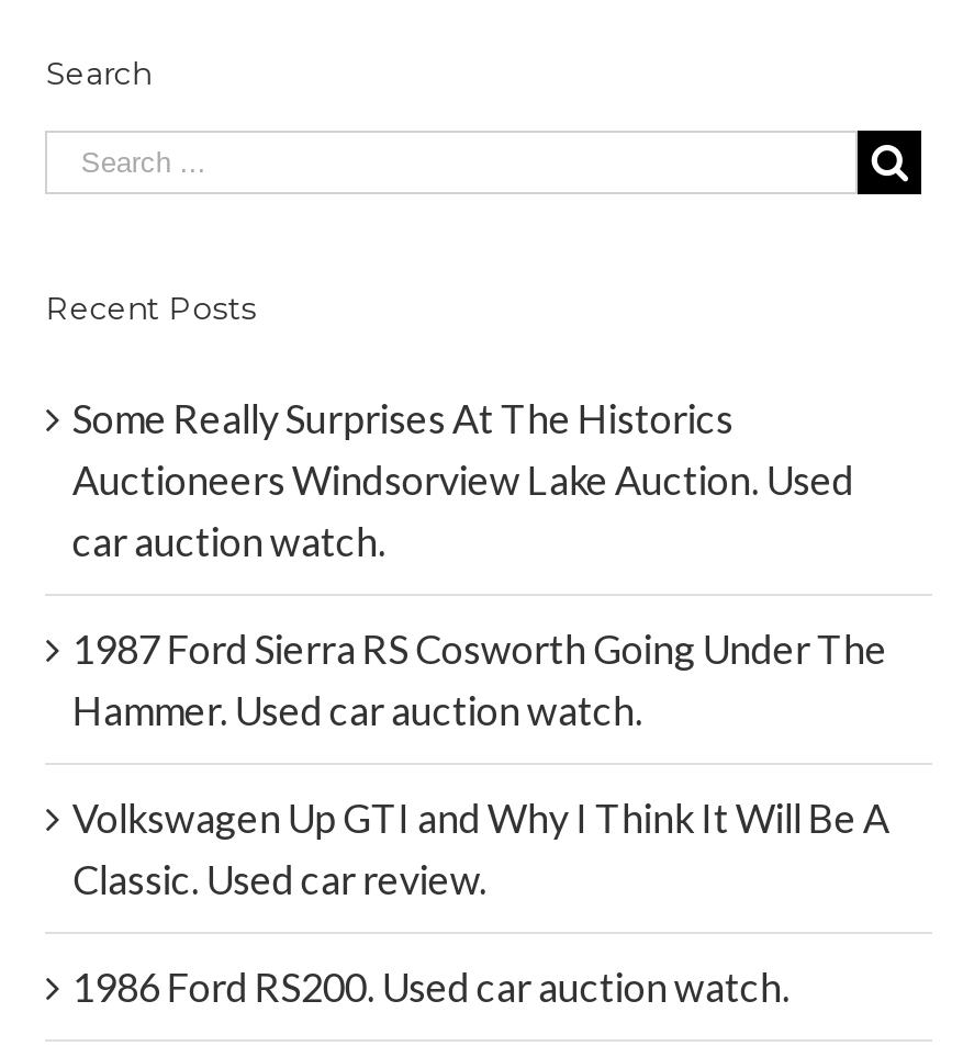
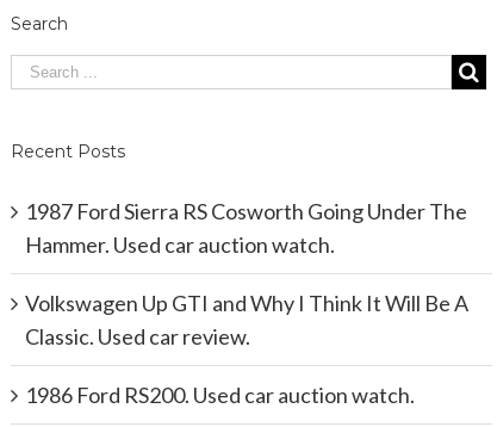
[72,394,854,565] Some Really Surprises At The Historics | Auctioneers Windsorview Lake Auction. Used | car auction watch. -> none

